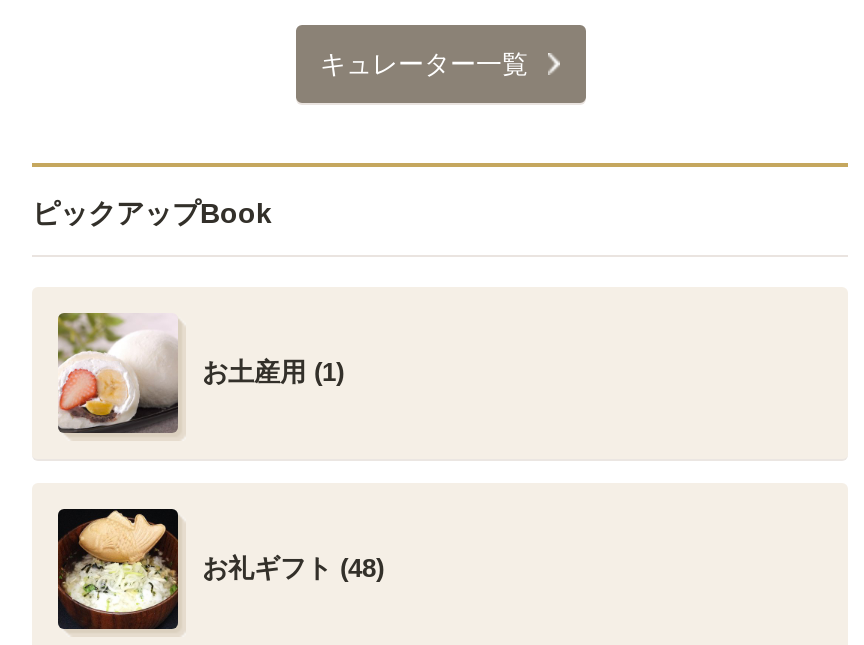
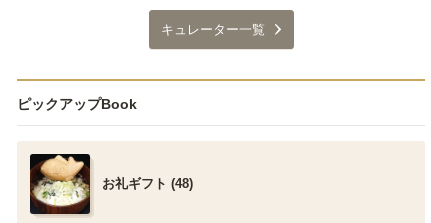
[56,311,344,433] [image] | お土産用 (1) -> none

